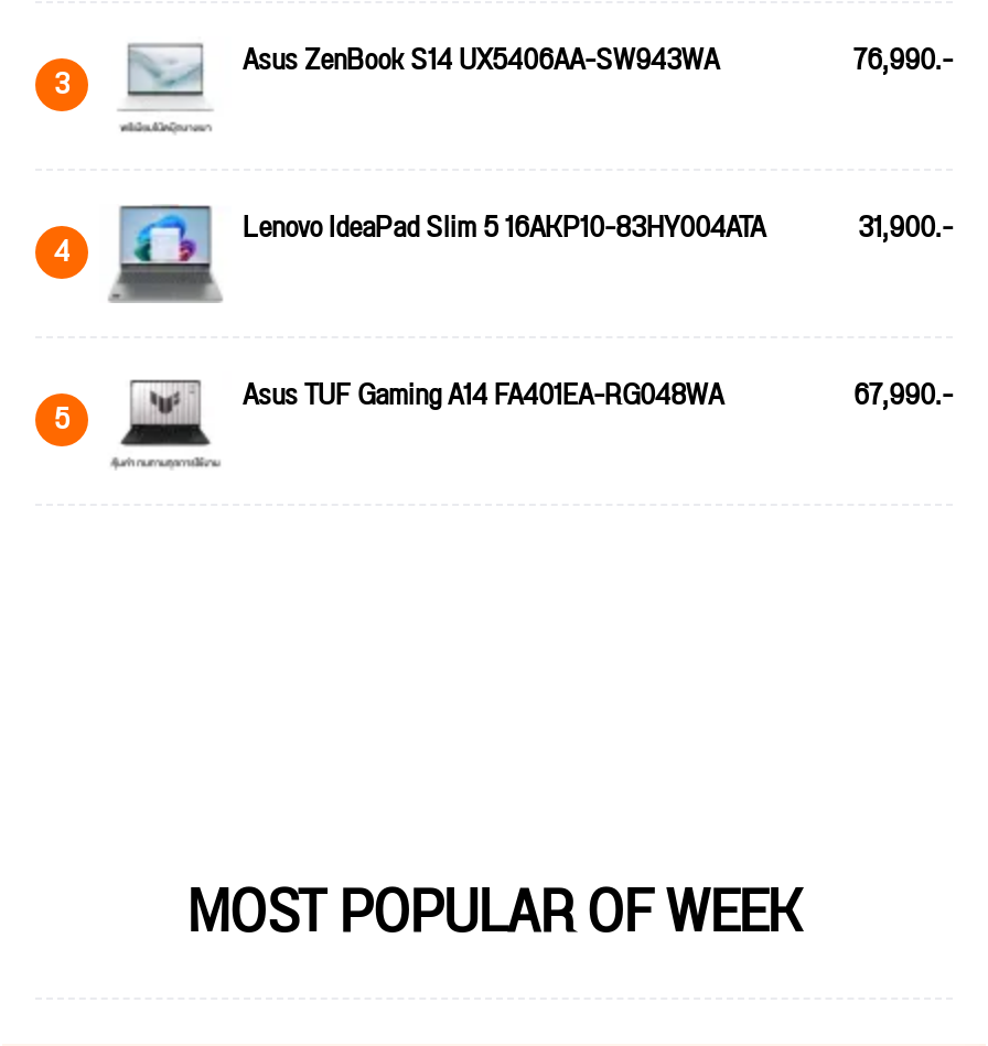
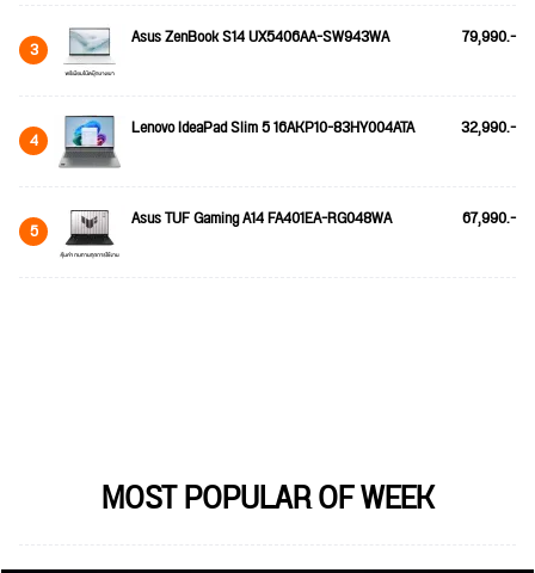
[853,32,953,89] 76,990.- -> [462,21,516,52] 79,990.-
[243,199,953,257] Lenovo IdeaPad Slim 5 16AKP10-83HY004ATA 31,900.- -> [131,112,516,143] Lenovo IdeaPad Slim 5 16AKP10-83HY004ATA 32,990.-

